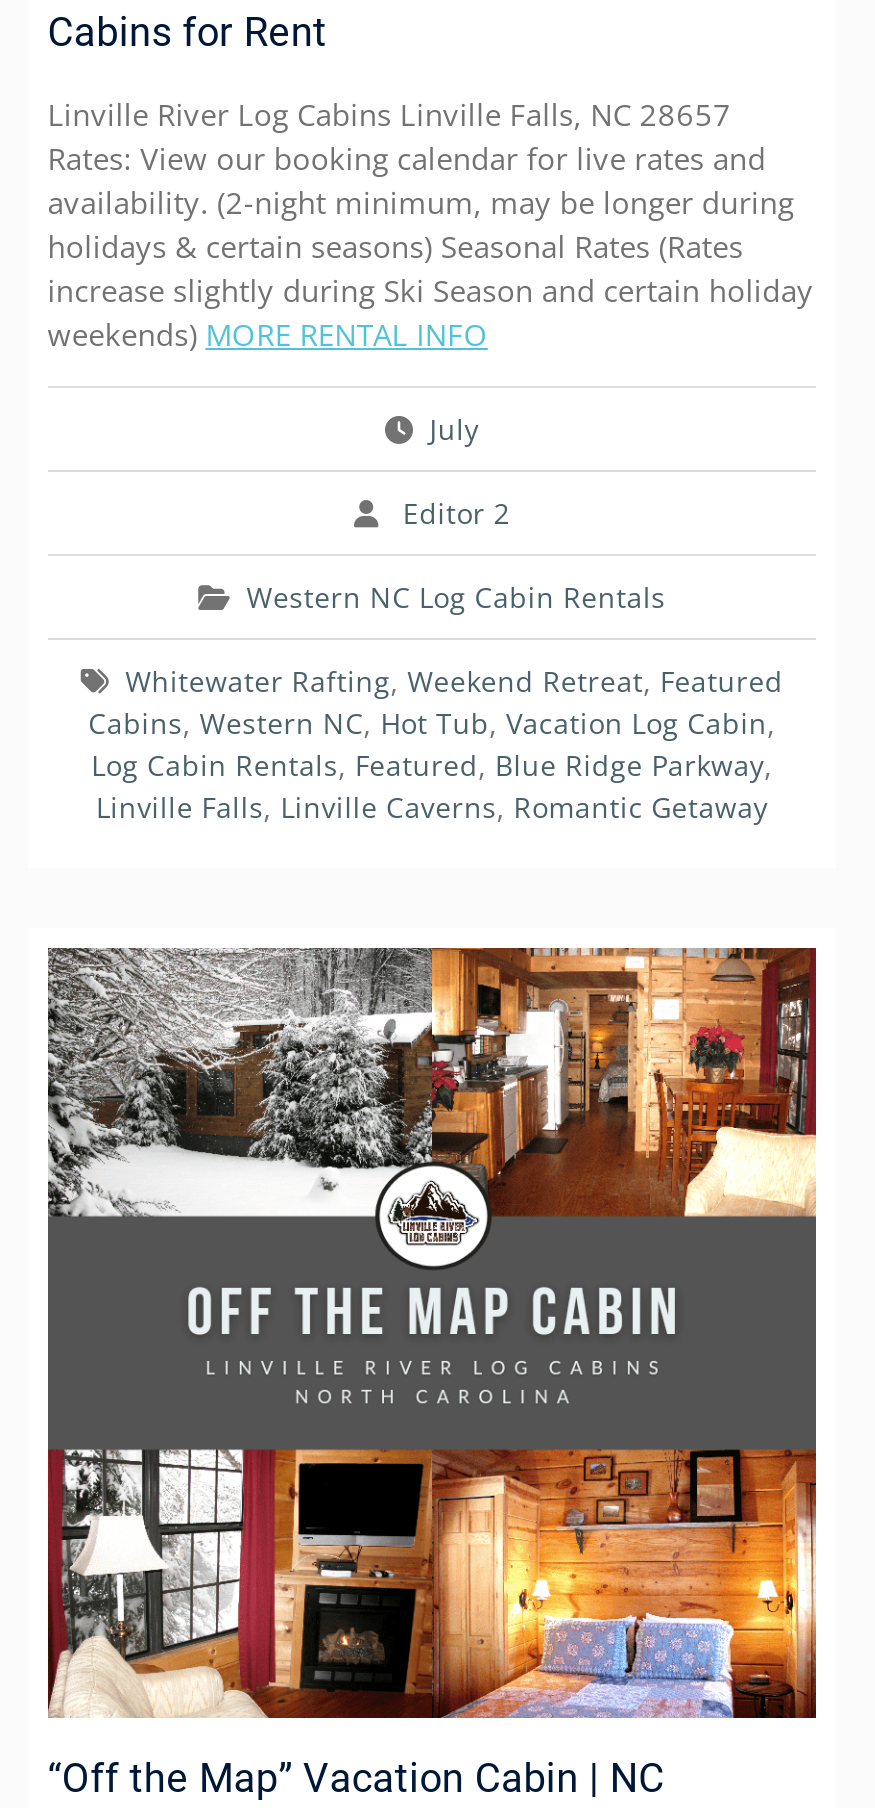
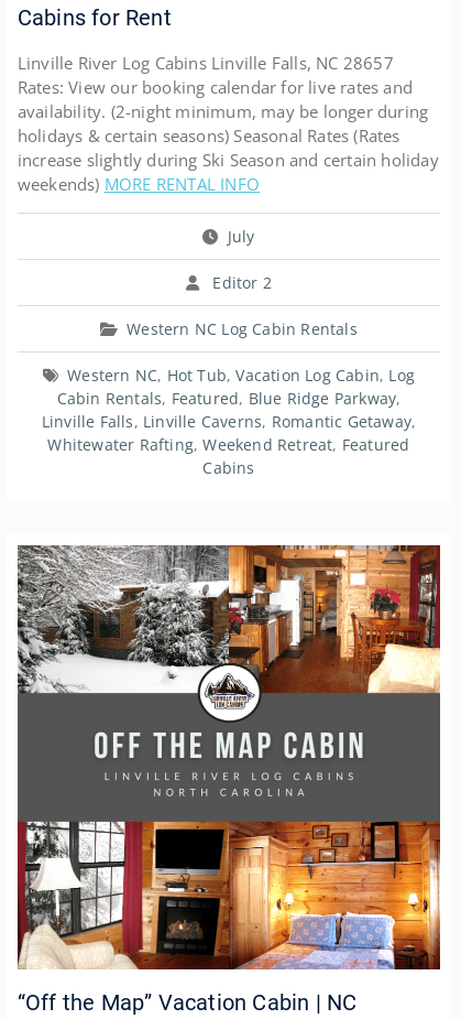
none -> [42,365,416,432] Western NC, Hot Tub, Vacation Log Cabin, Log | Cabin Rentals, Featured, Blue Ridge Parkway, | Linville Falls, Linville Caverns, Romantic Getaway,
moved [125,662,783,700] -> [48,434,410,455]: Whitewater Rafting, Weekend Retreat, Featured
[88,704,776,826] Cabins, Western NC, Hot Tub, Vacation Log Cabin, | Log Cabin Rentals, Featured, Blue Ridge Parkway, | Linville Falls, Linville Caverns, Romantic Getaway -> [203,457,255,478] Cabins

